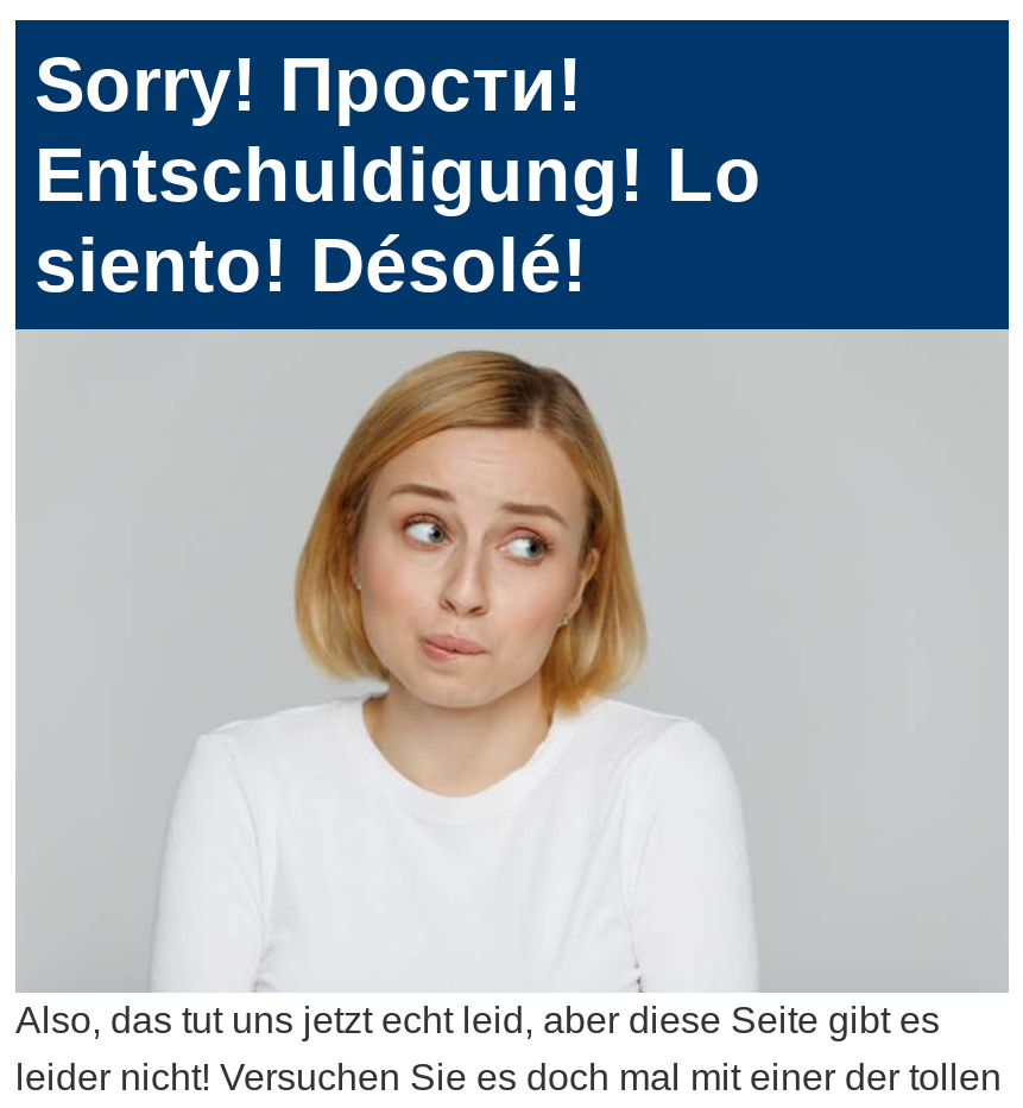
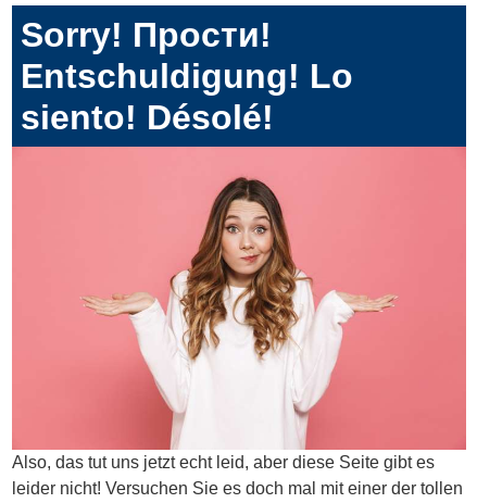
[15,329,1009,993] [image] -> [12,147,466,450] [image]

